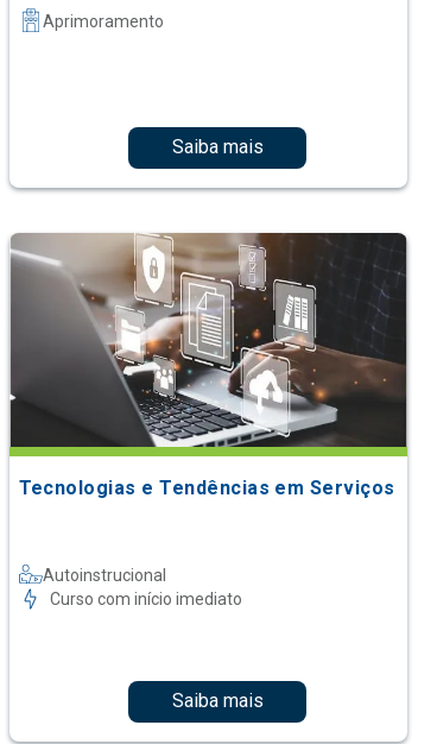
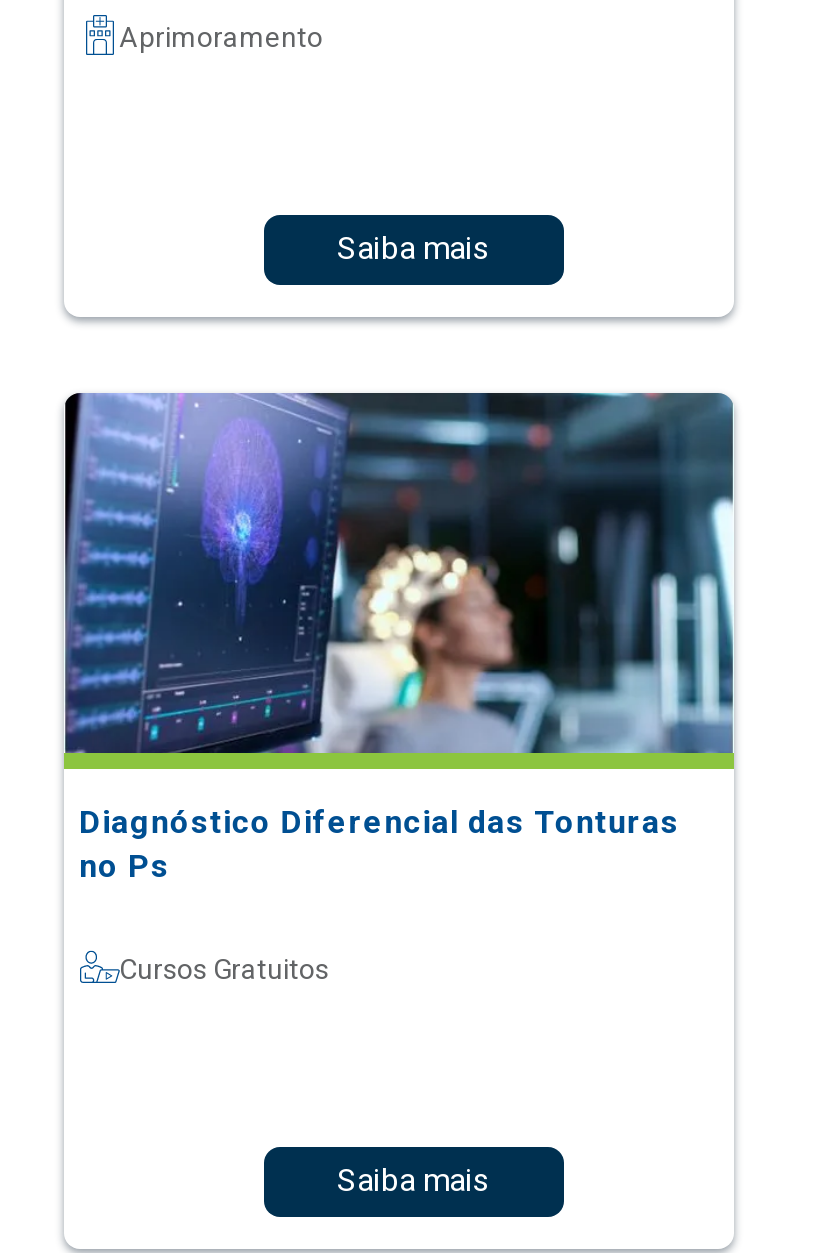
[9,232,408,499] [image] | Tecnologias e Tendências em Serviços -> [64,391,734,885] [image] | Diagnóstico Diferencial das Tonturas | no Ps
[42,565,242,608] Autoinstrucional | Curso com início imediato -> [119,953,329,985] Cursos Gratuitos

